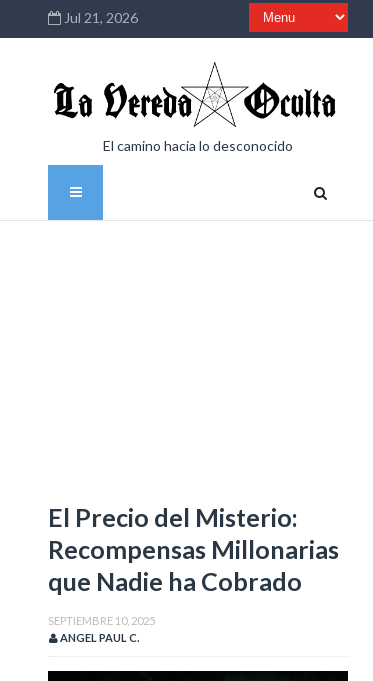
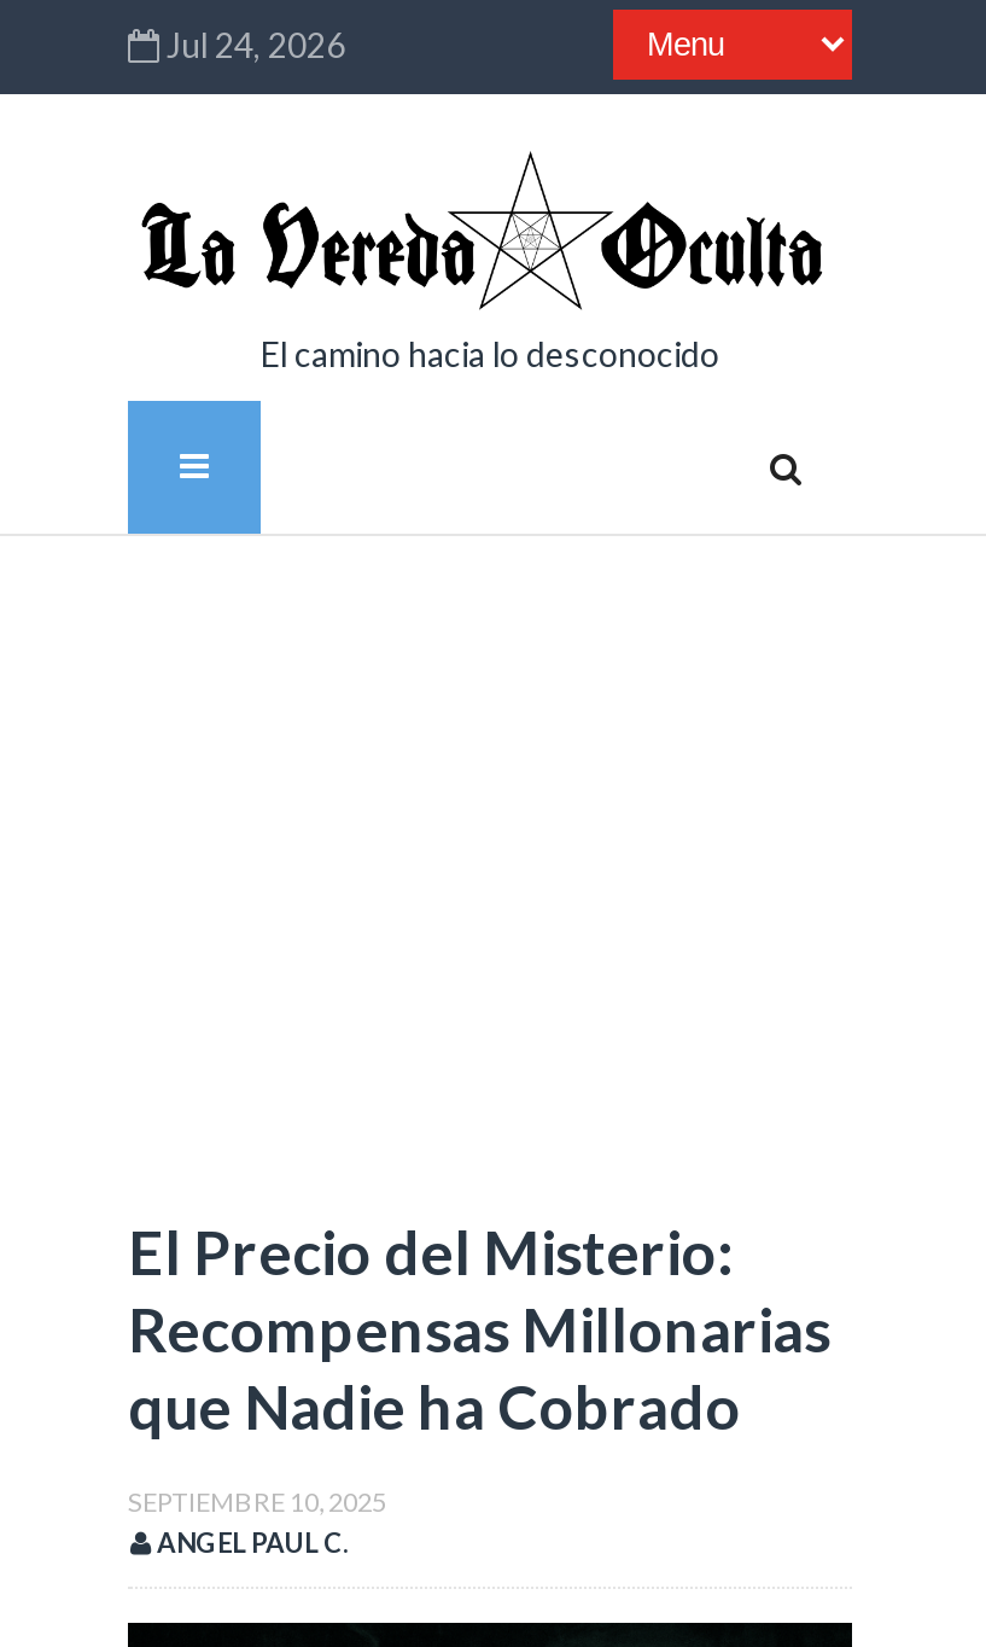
[64,9,138,26] Jul 21, 2026 -> [167,24,345,65] Jul 24, 2026

